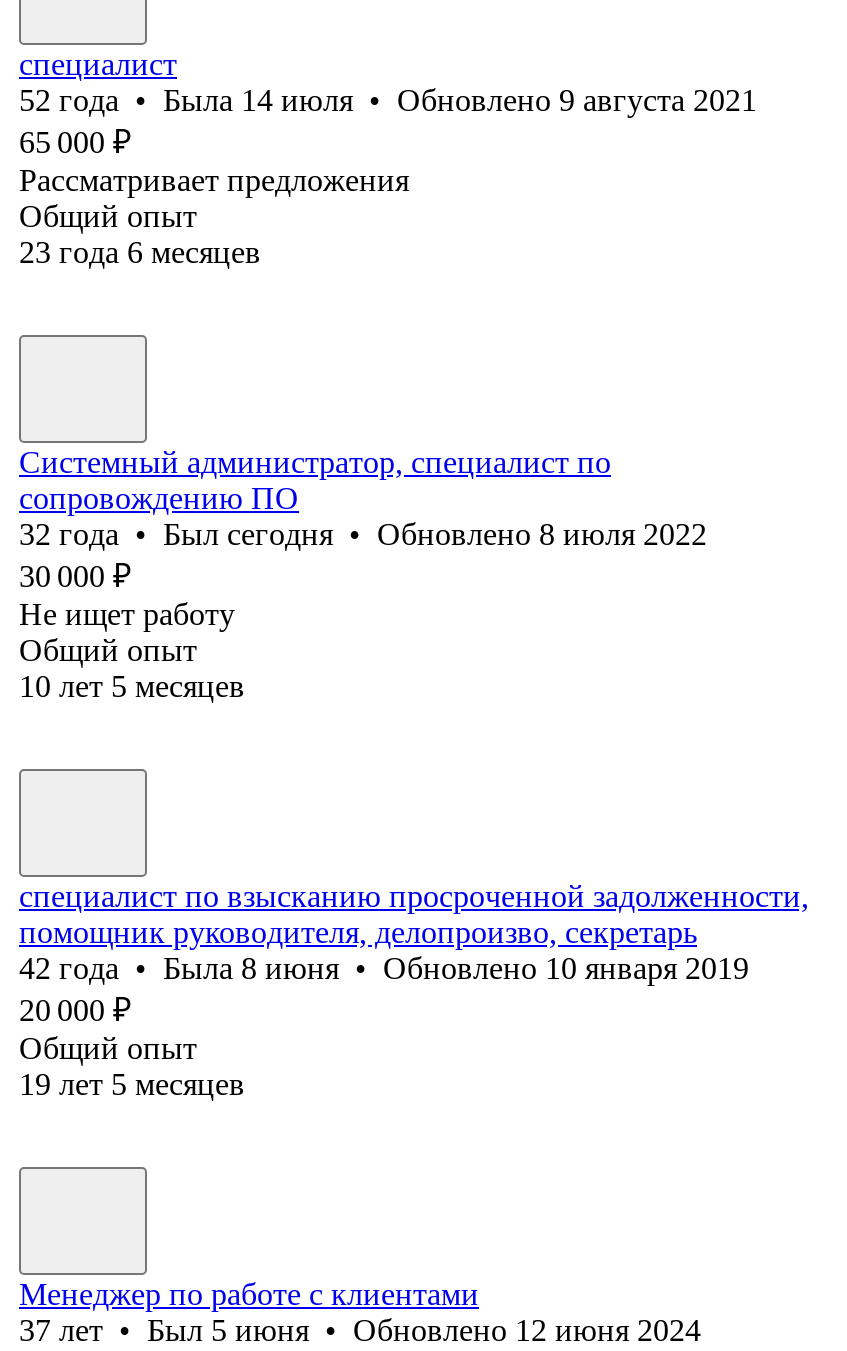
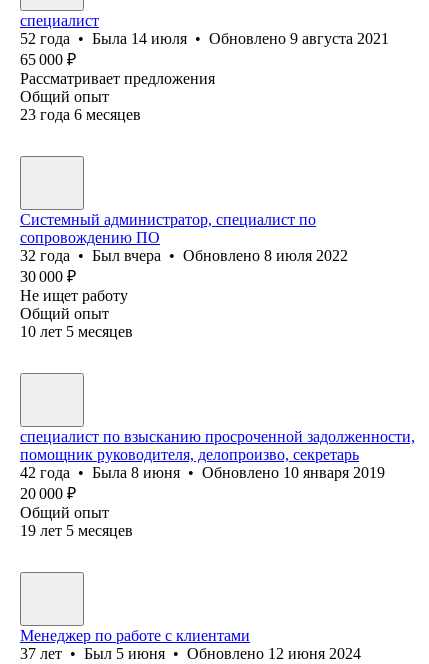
[19,517,707,551] 32 года • Был сегодня • Обновлено 8 июля 2022 -> [20,247,348,264] 32 года • Был вчера • Обновлено 8 июля 2022

